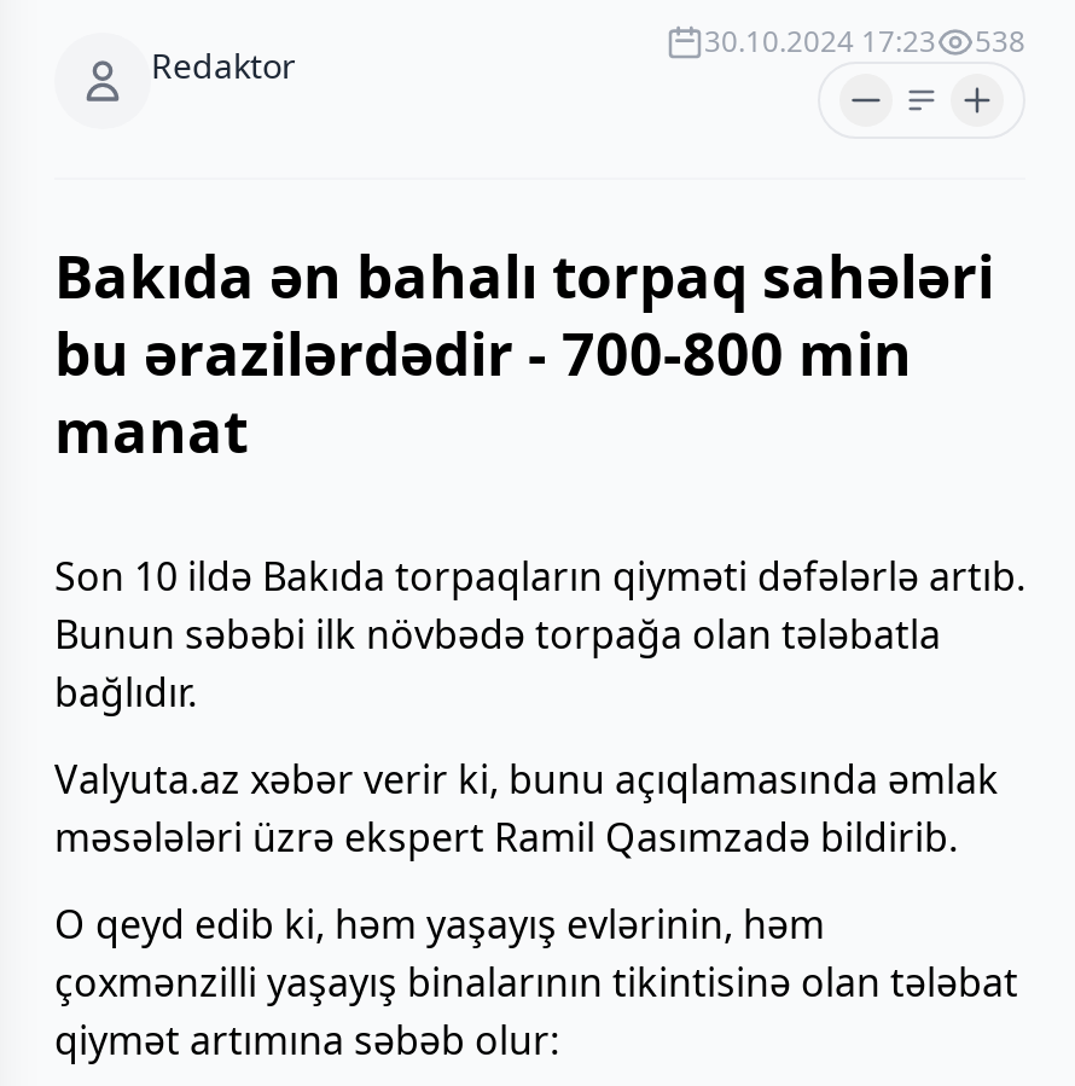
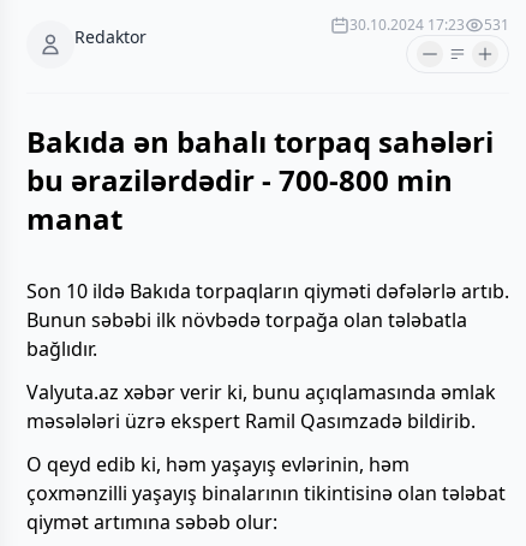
[704,22,1025,63] 30.10.2024 17:23 538 -> [349,15,509,35] 30.10.2024 17:23 531

